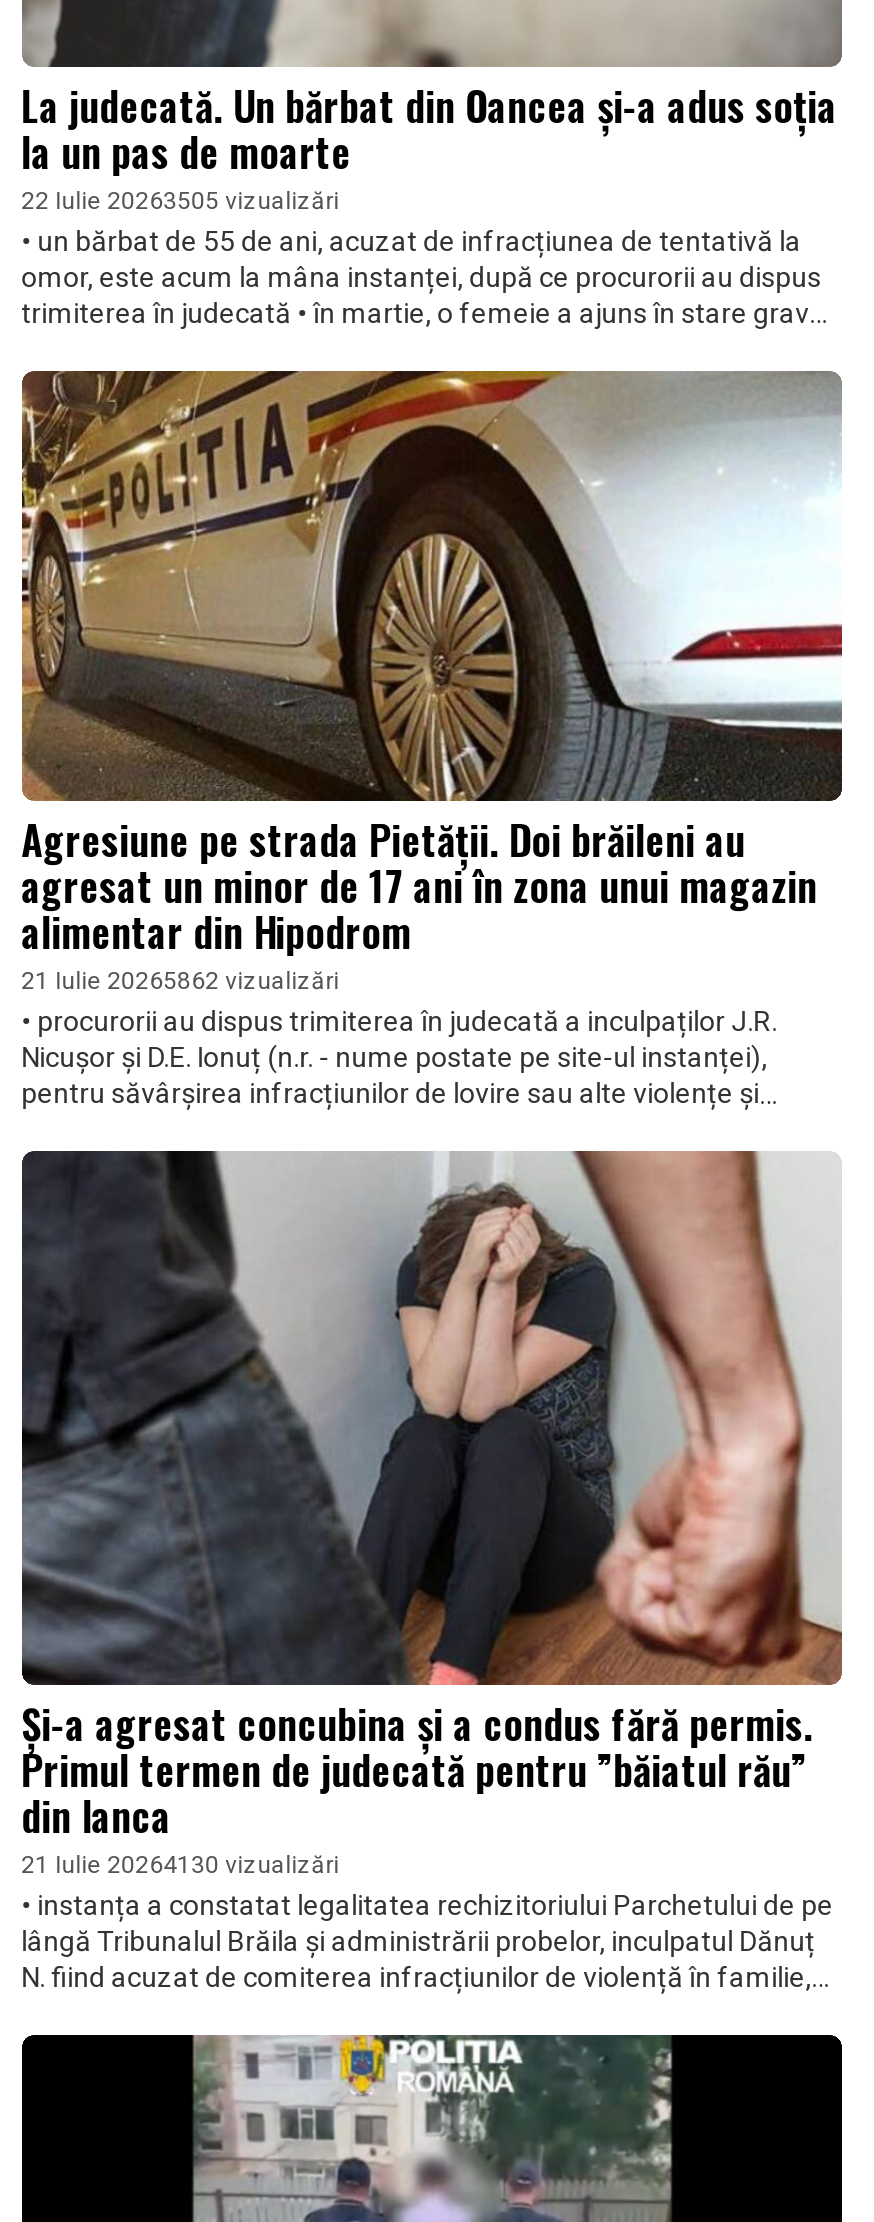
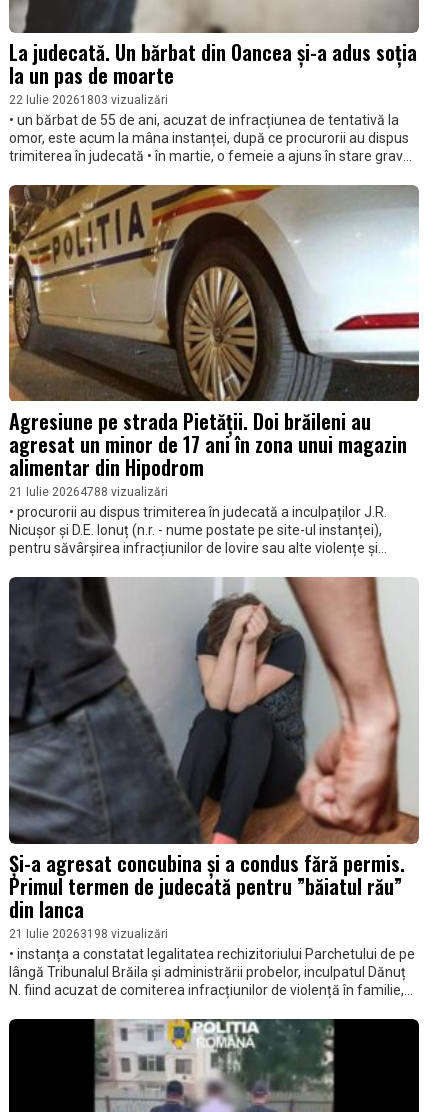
[21,187,339,215] 22 Iulie 20263505 vizualizări -> [9,93,168,107] 22 Iulie 20261803 vizualizări
[21,968,339,996] 21 Iulie 20265862 vizualizări -> [9,485,168,499] 21 Iulie 20264788 vizualizări
[21,1851,339,1879] 21 Iulie 20264130 vizualizări -> [9,926,168,940] 21 Iulie 20263198 vizualizări

